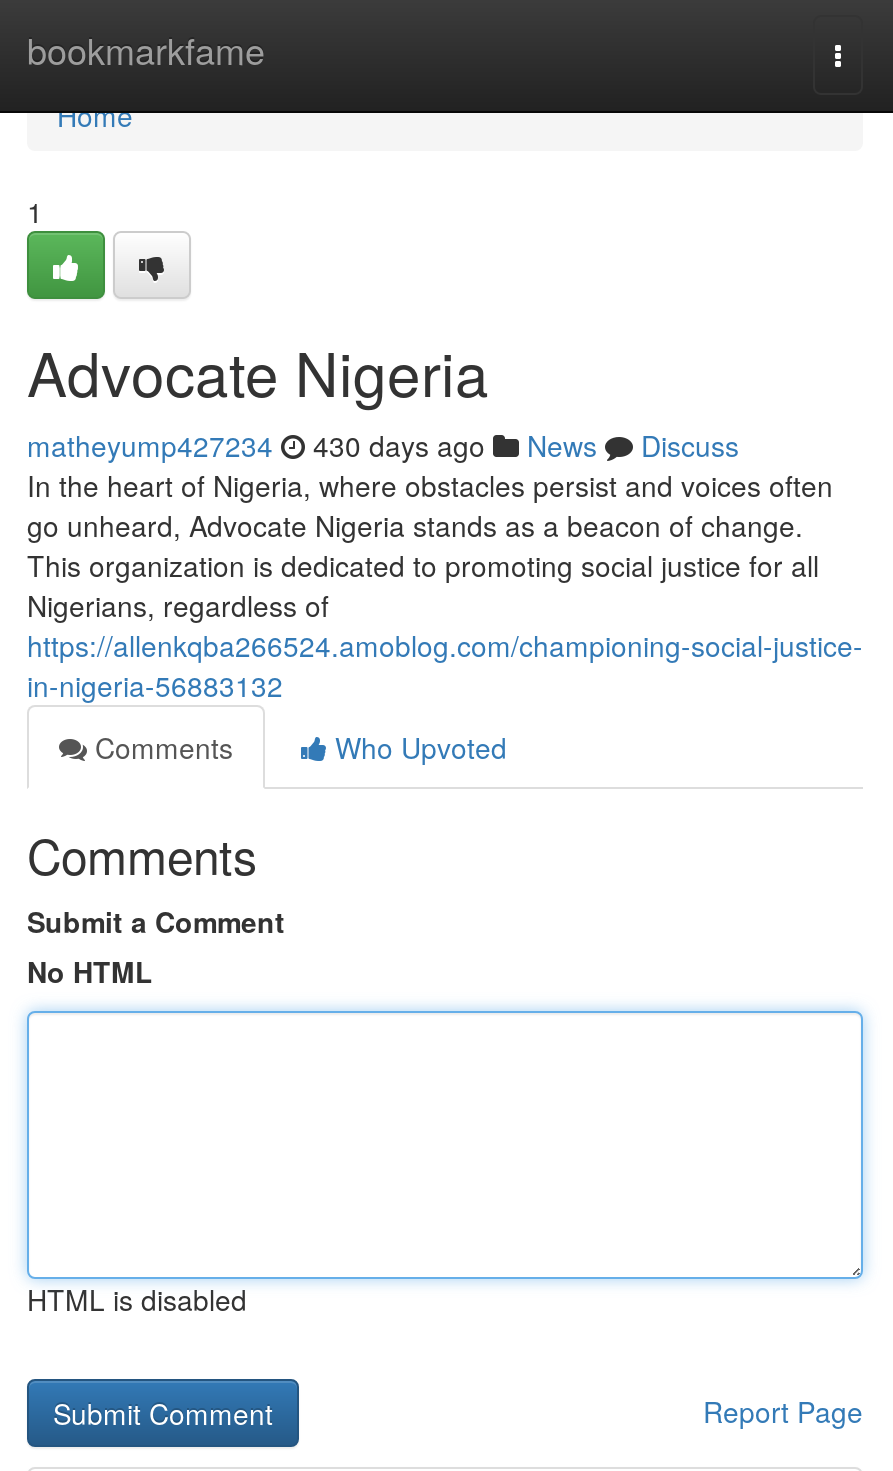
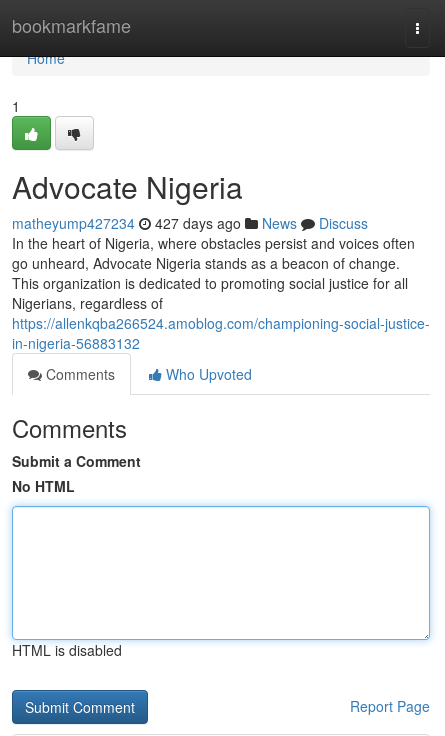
[27,425,739,465] matheyump427234 430 days ago News Discuss -> [12,213,368,233] matheyump427234 427 days ago News Discuss

